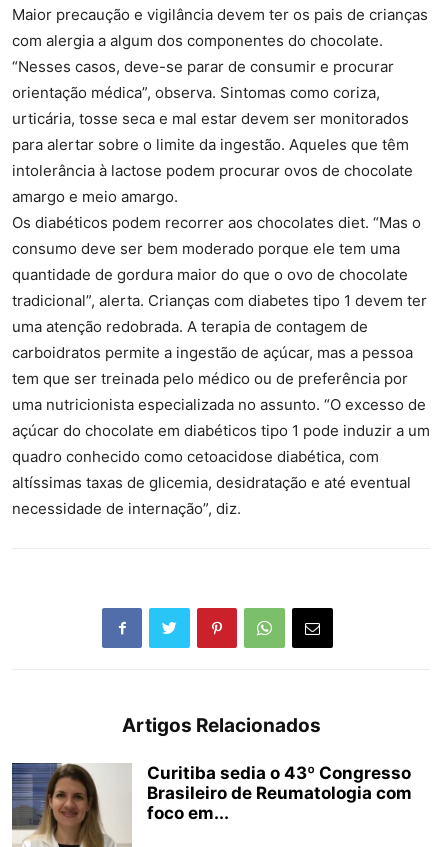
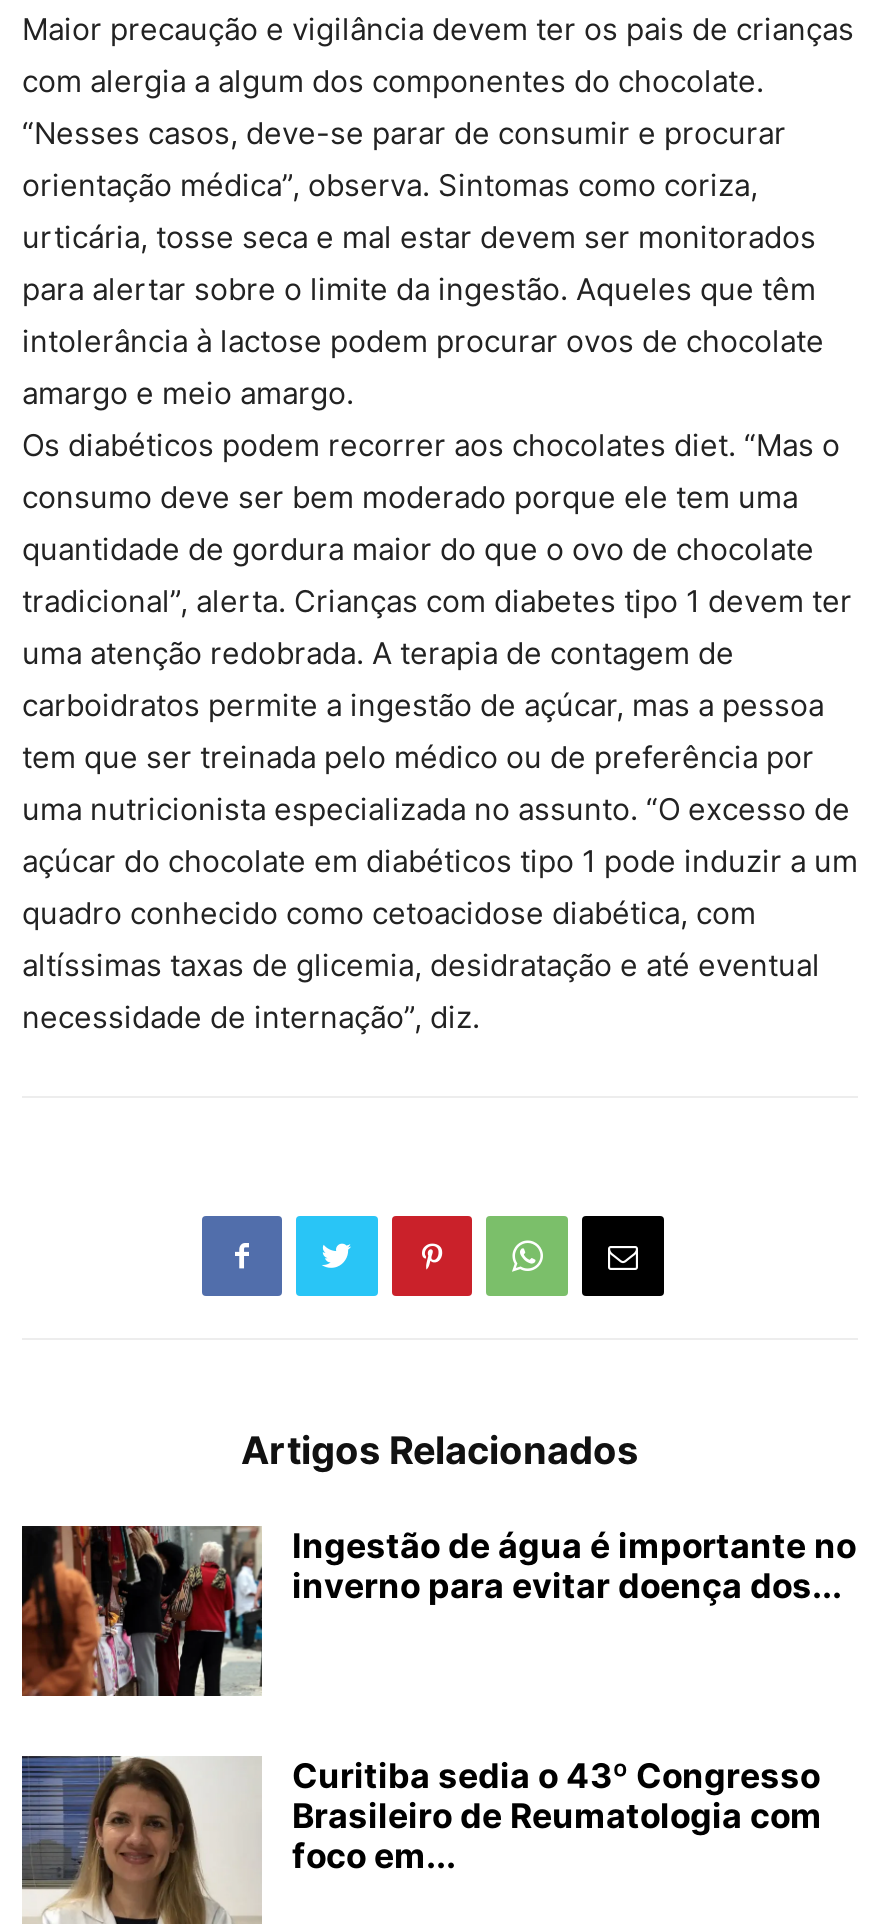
none -> [20,1524,856,1698] [image] | Ingestão de água é importante no | inverno para evitar doença dos...

